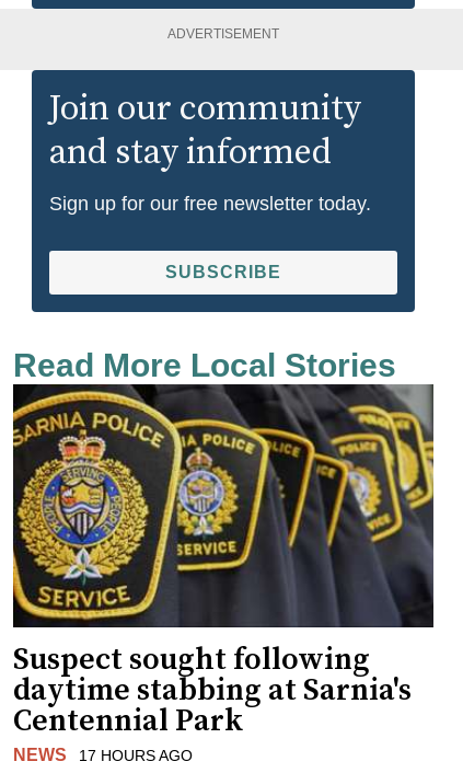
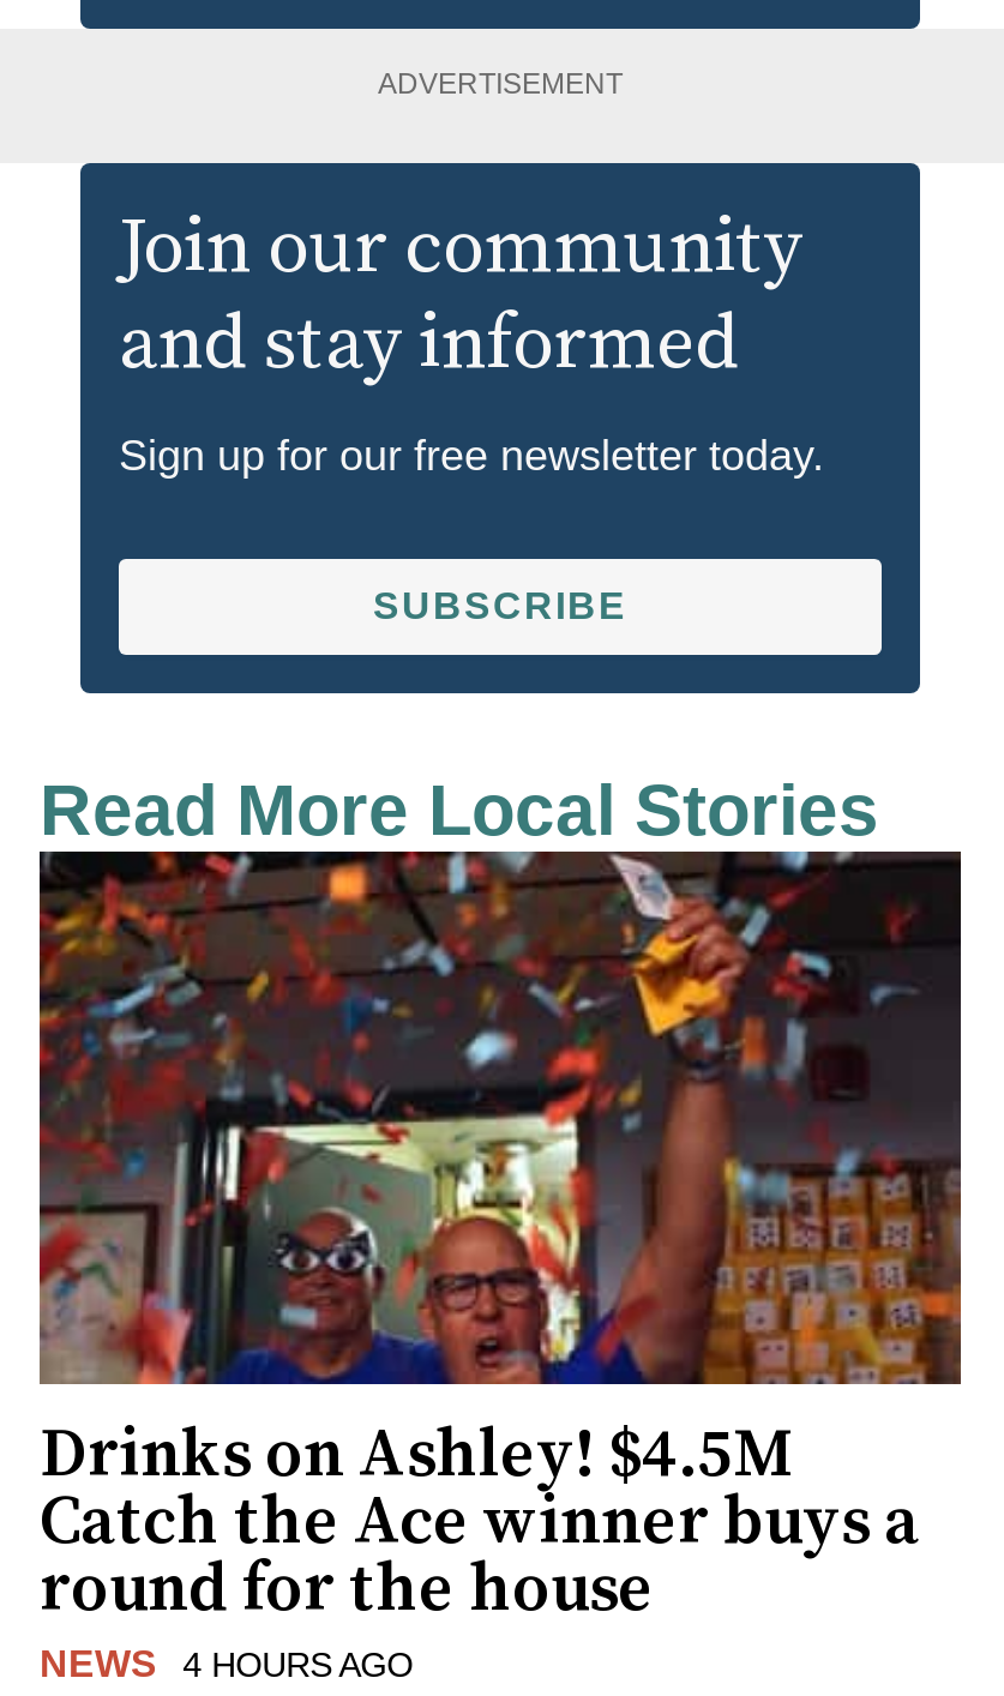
[12,384,435,740] [image] | Suspect sought following | daytime stabbing at Sarnia's | Centennial Park -> [37,852,963,1631] [image] | Drinks on Ashley! $4.5M | Catch the Ace winner buys a | round for the house
[13,746,192,764] NEWS 17 HOURS AGO -> [40,1643,413,1684] NEWS 4 HOURS AGO

